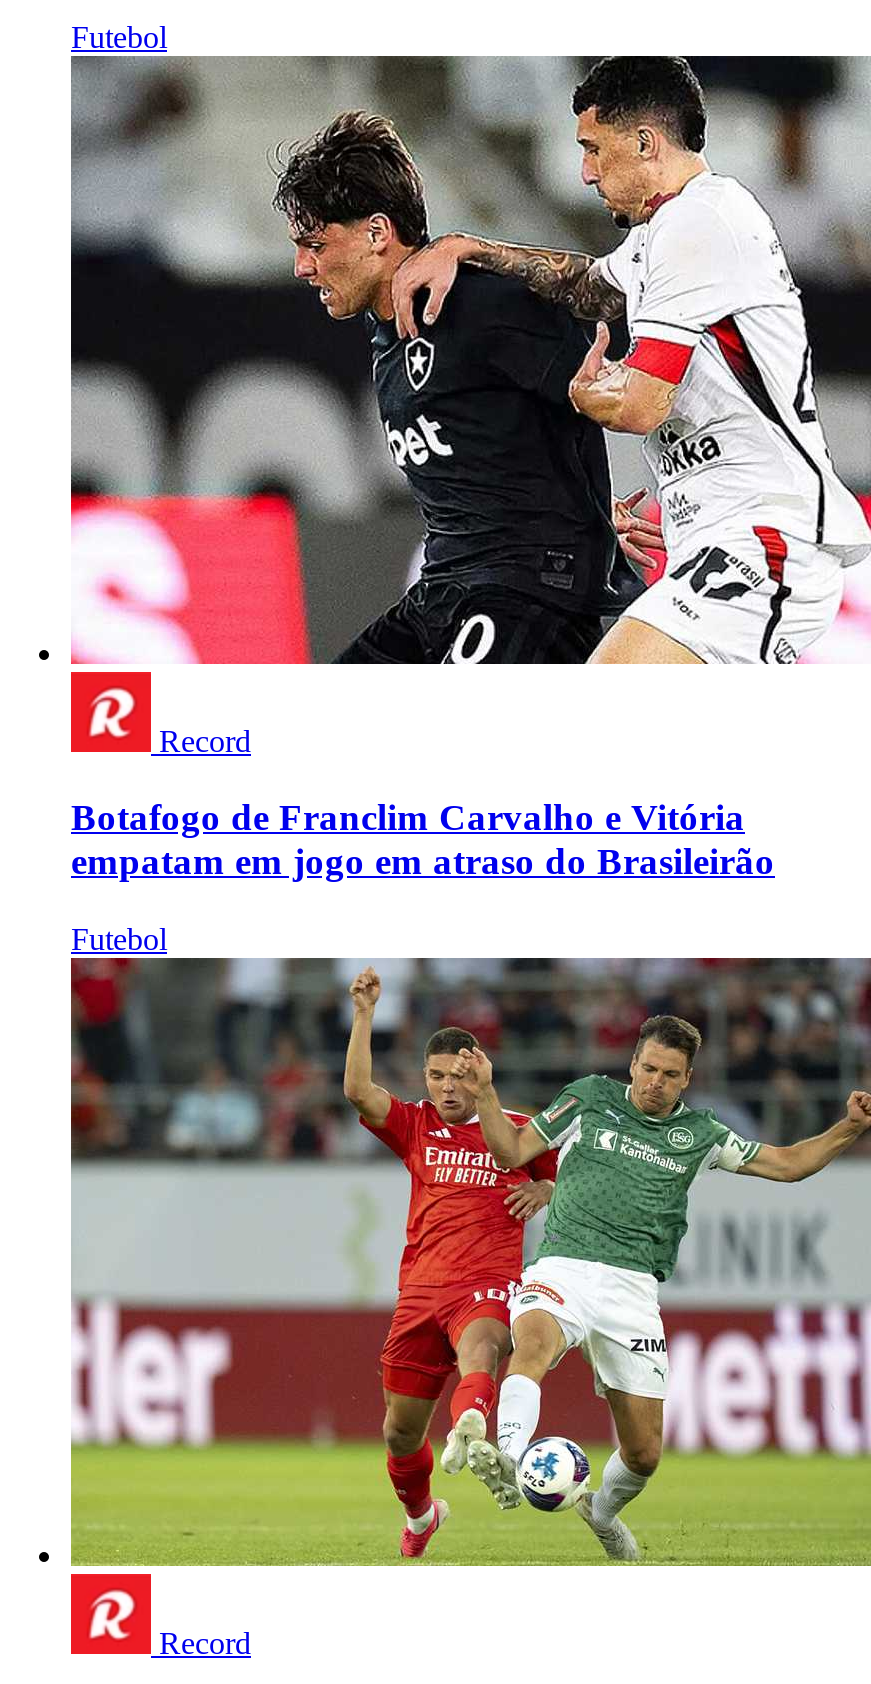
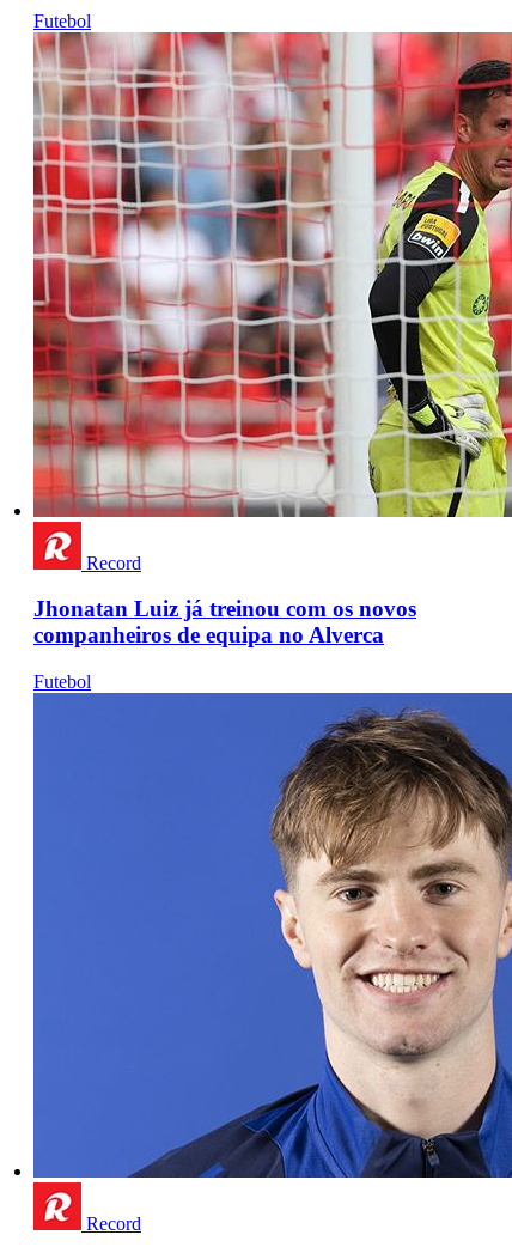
[69,54,865,666] [image] -> [32,31,508,518] [image]
[71,796,775,882] Botafogo de Franclim Carvalho e Vitória | empatam em jogo em atraso do Brasileirão -> [33,596,416,648] Jhonatan Luiz já treinou com os novos | companheiros de equipa no Alverca
[69,956,865,1568] [image] -> [32,692,508,1179] [image]

